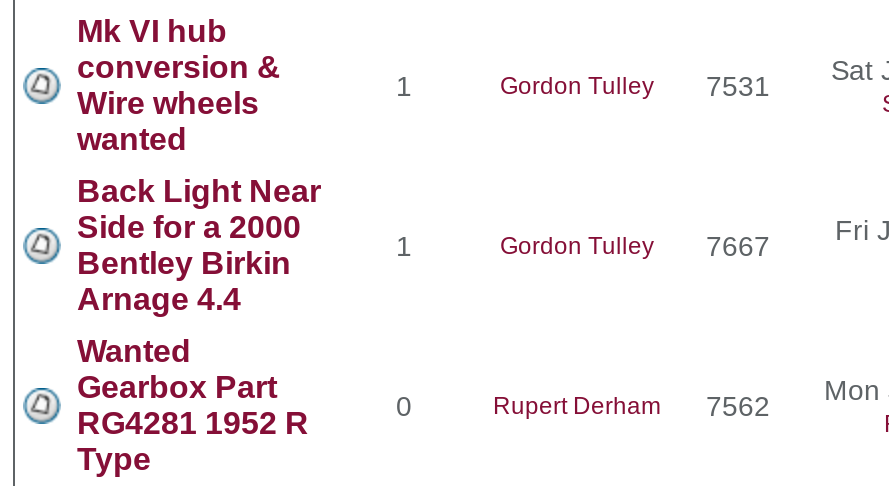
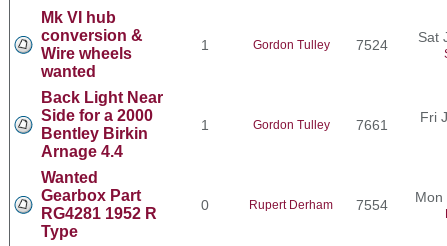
[706,69,770,101] 7531 -> [355,37,387,53] 7524
[500,229,770,261] Gordon Tulley 7667 -> [252,117,387,133] Gordon Tulley 7661
[706,389,770,421] 7562 -> [355,197,387,213] 7554

